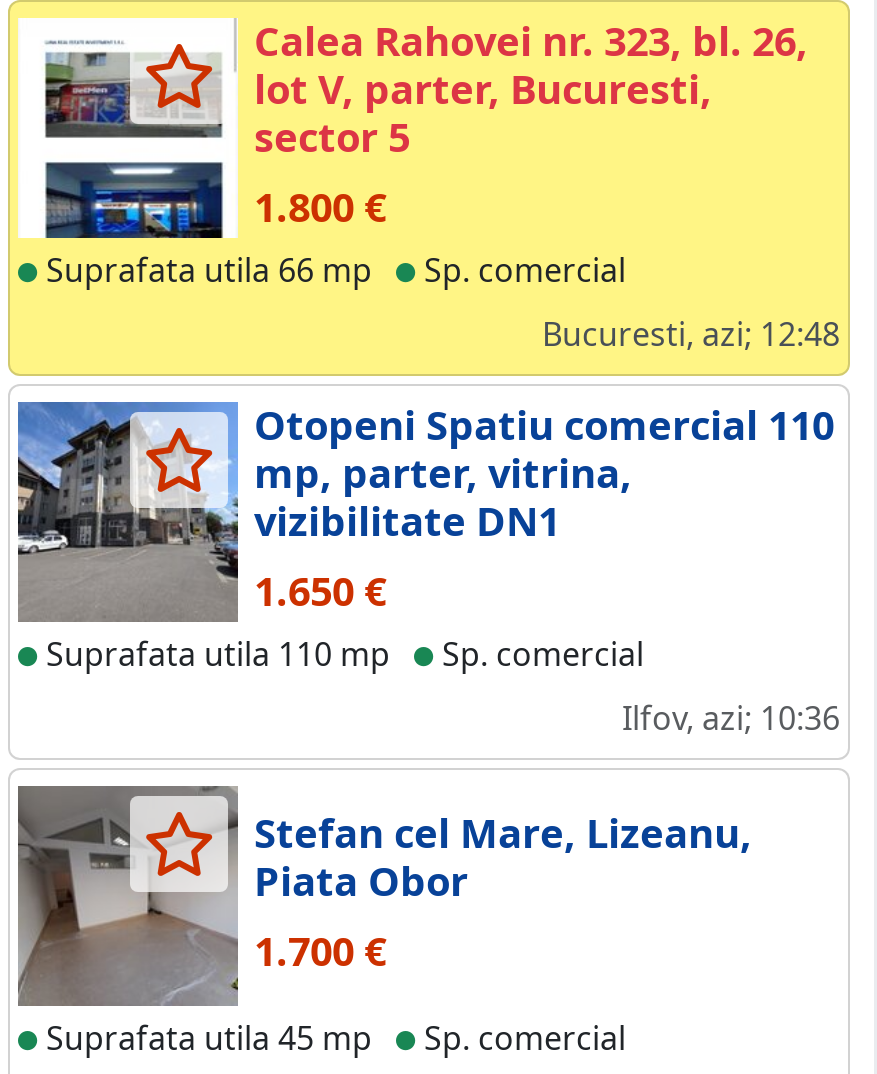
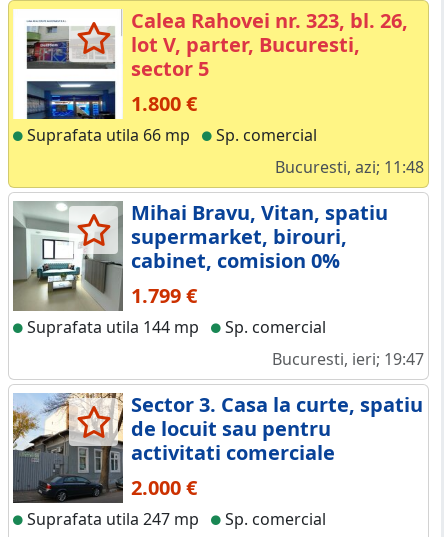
[542,312,840,356] Bucuresti, azi; 12:48 -> [275,156,424,178] Bucuresti, azi; 11:48
[16,398,834,676] [image] | Otopeni Spatiu comercial 110 | mp, parter, vitrina, | vizibilitate DN1 | 1.650 € | Suprafata utila 110 mp -> [12,199,388,338] [image] | Mihai Bravu, Vitan, spatiu | supermarket, birouri, | cabinet, comision 0% | 1.799 € | Suprafata utila 144 mp
[16,696,840,1060] [image] | Ilfov, azi; 10:36 | Stefan cel Mare, Lizeanu, | Piata Obor | 1.700 € | Suprafata utila 45 mp -> [13,348,424,530] [image] | Bucuresti, ieri; 19:47 | Sector 3. Casa la curte, spatiu | de locuit sau pentru | activitati comerciale | 2.000 € | Suprafata utila 247 mp

